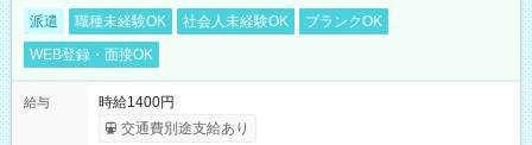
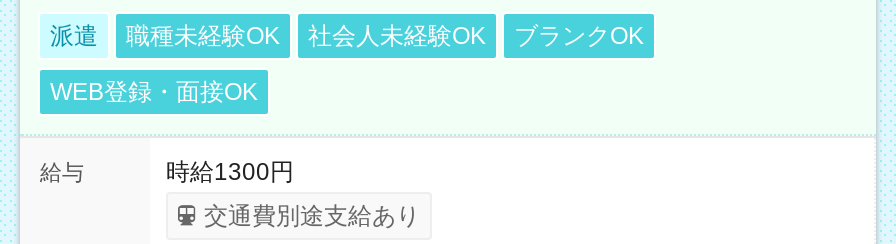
[99,94,175,111] 時給1400円 -> [166,158,294,186] 時給1300円

